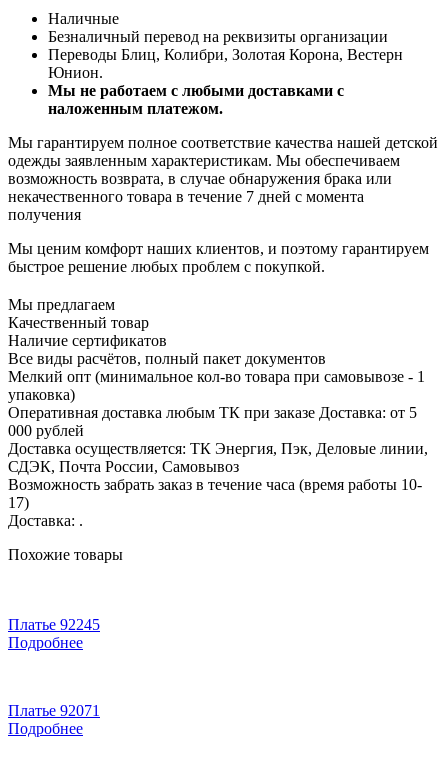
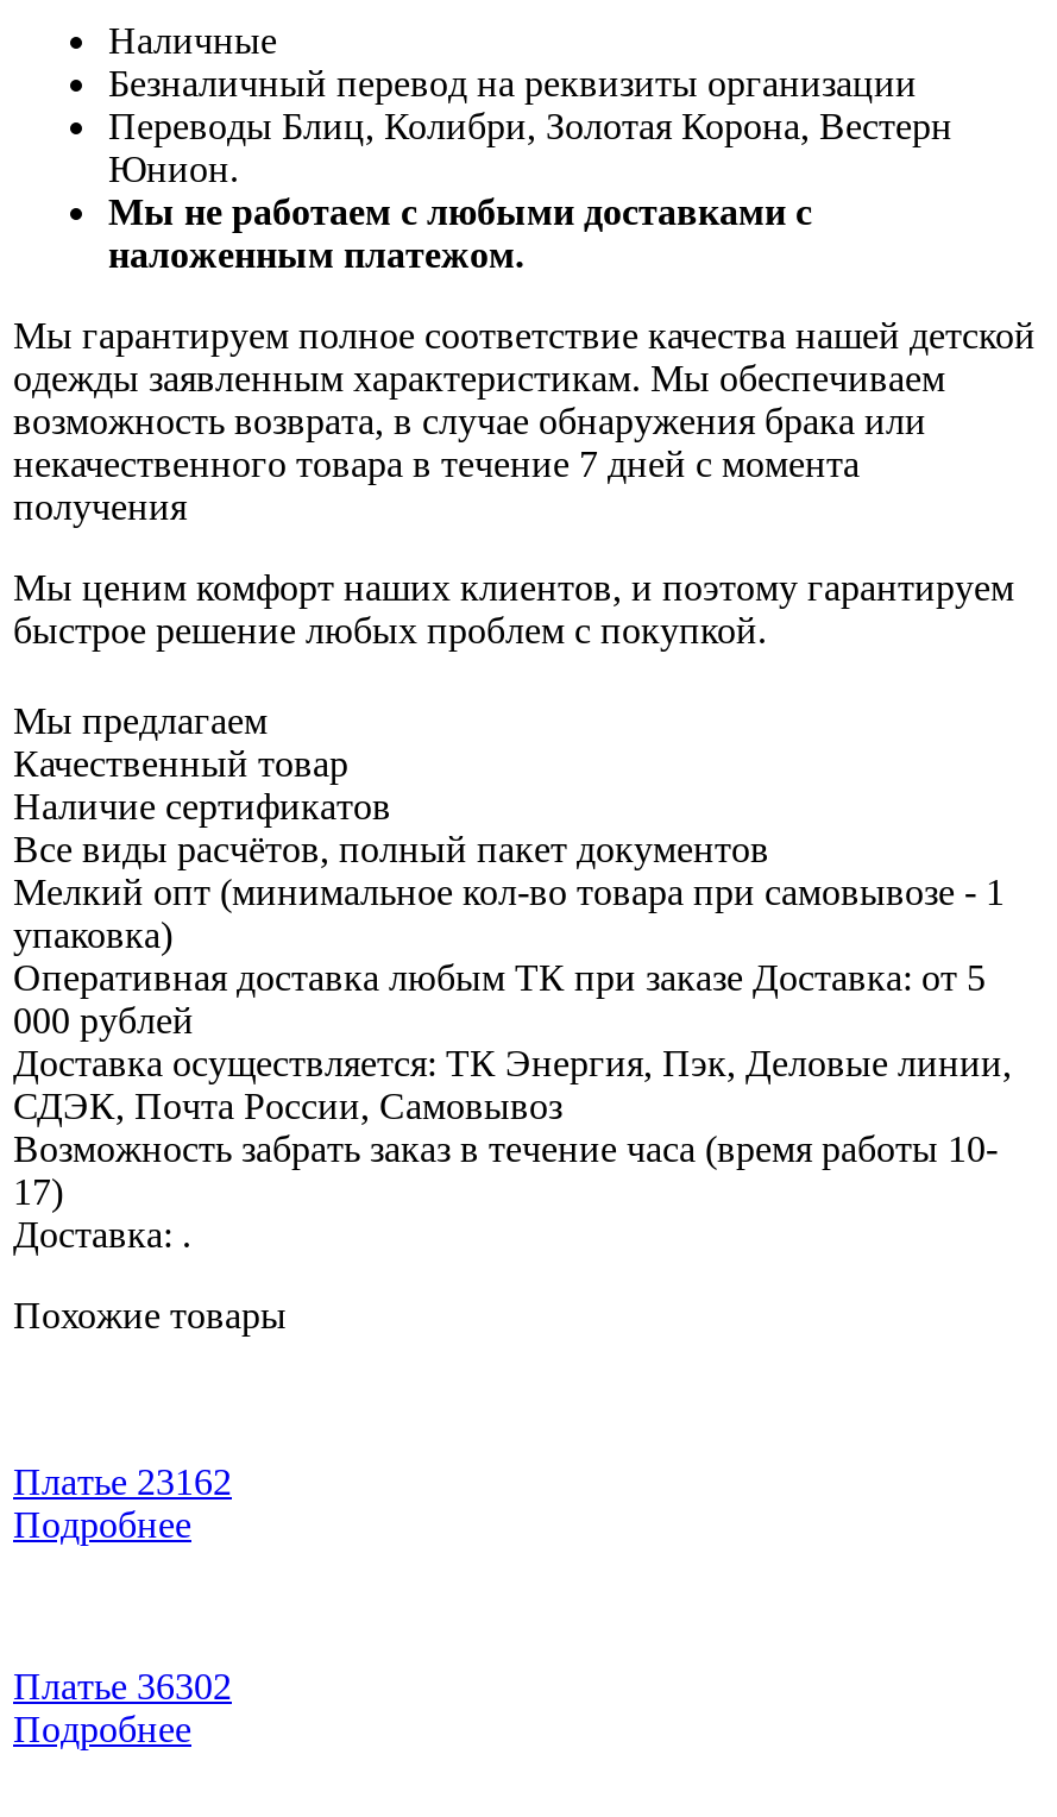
[8,616,100,633] Платье 92245 -> [13,1461,232,1502] Платье 23162
[8,702,100,719] Платье 92071 -> [13,1666,232,1706] Платье 36302

